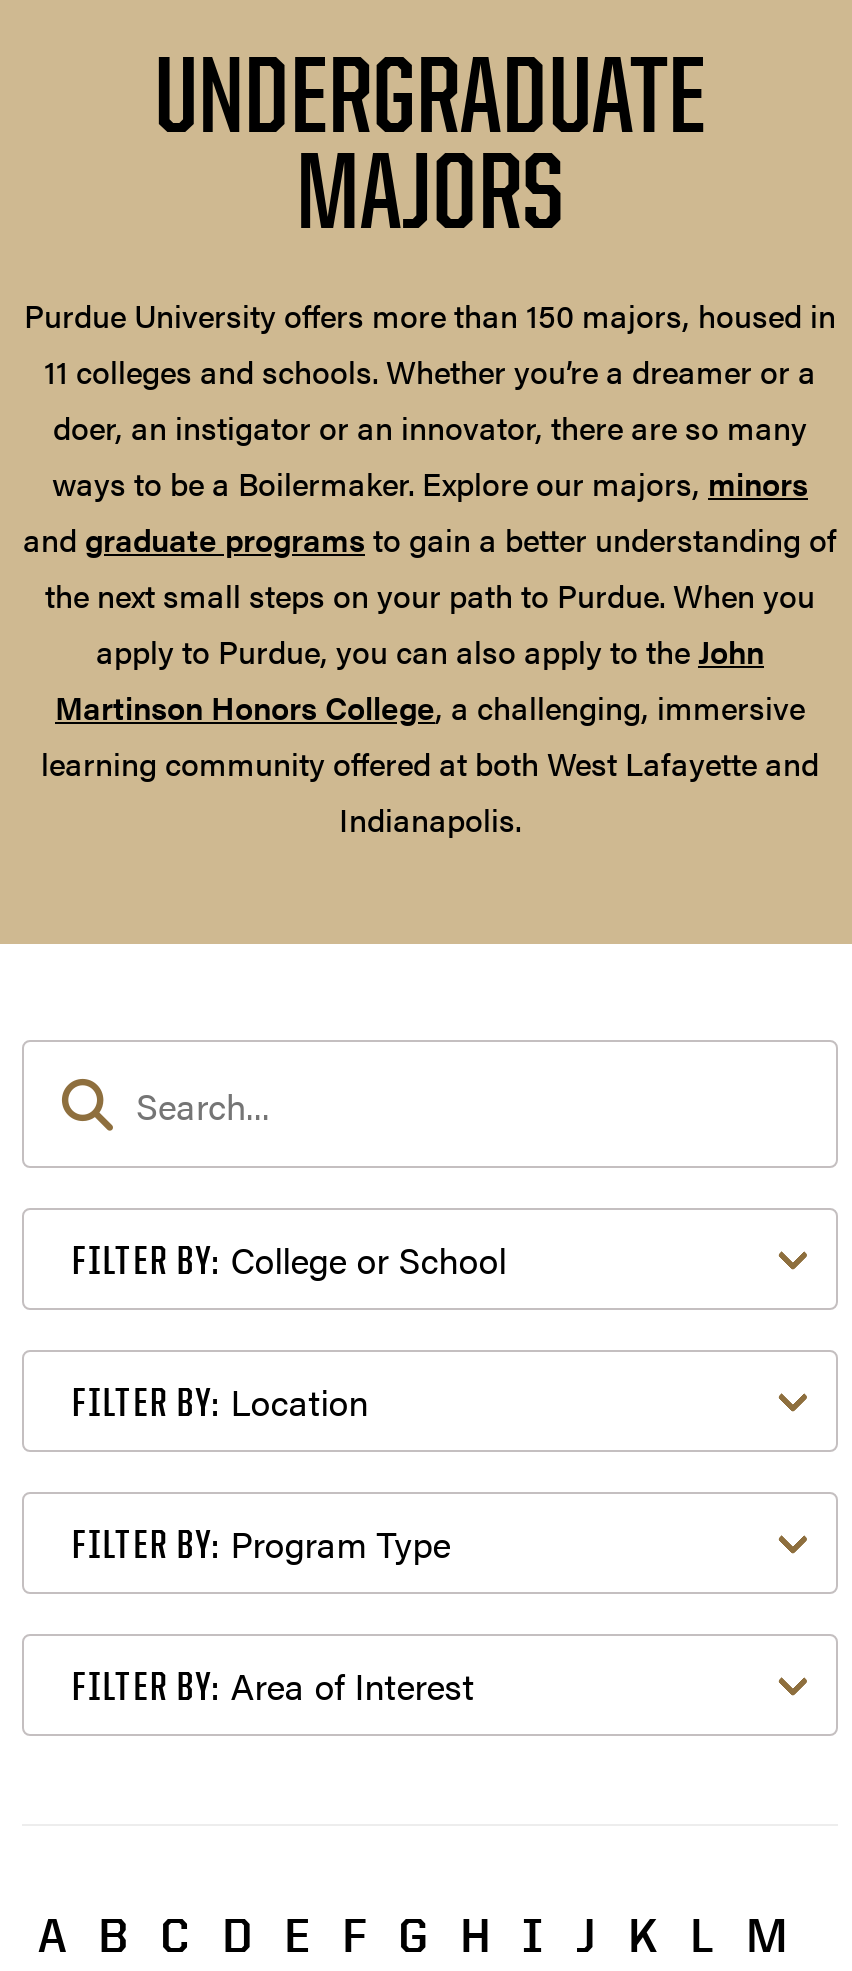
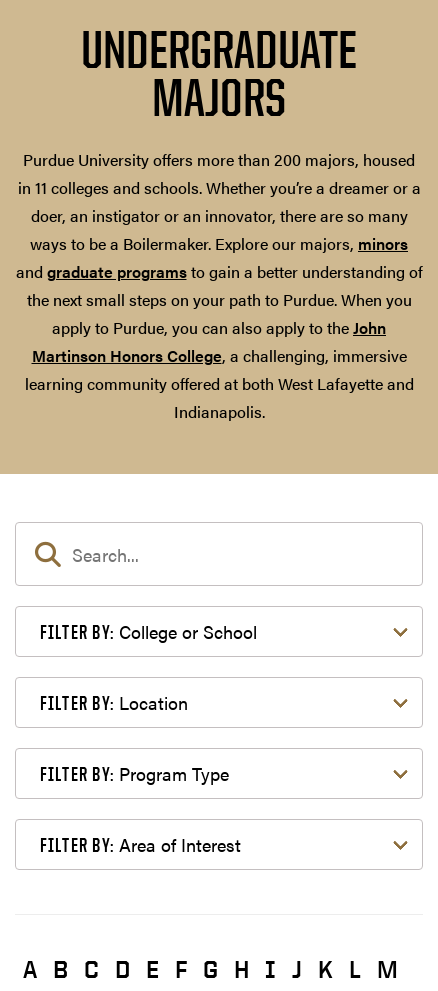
[24,292,836,394] Purdue University offers more than 150 majors, housed in | 11 colleges and schools. Whether you’re a dreamer or a -> [17,148,420,199] Purdue University offers more than 200 majors, housed | in 11 colleges and schools. Whether you’re a dreamer or a

